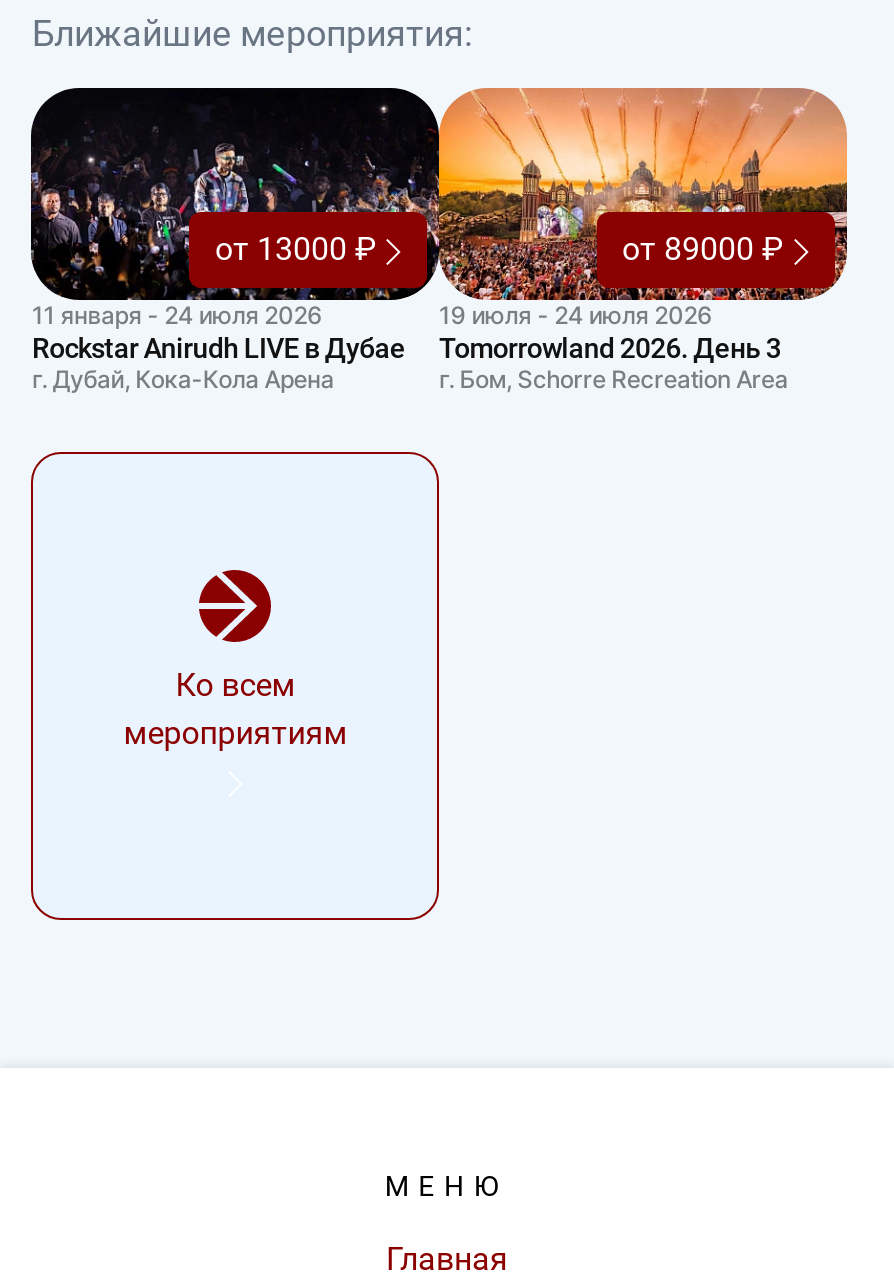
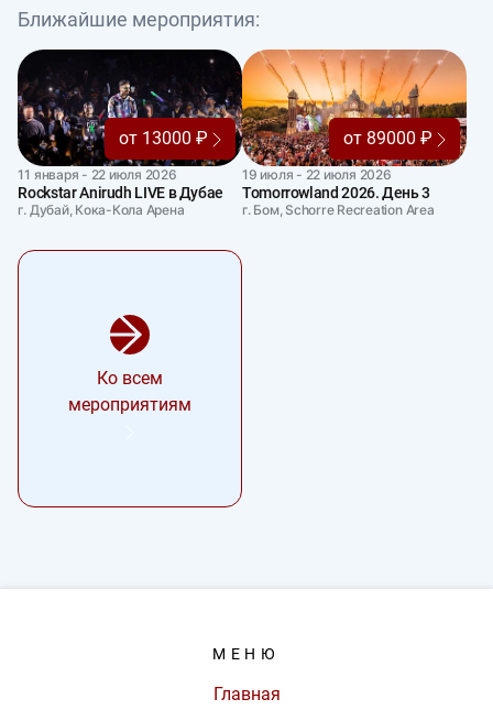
[32,301,322,331] 11 января - 24 июля 2026 -> [18,167,177,183] 11 января - 22 июля 2026
[439,301,712,331] 19 июля - 24 июля 2026 -> [242,167,391,183] 19 июля - 22 июля 2026

